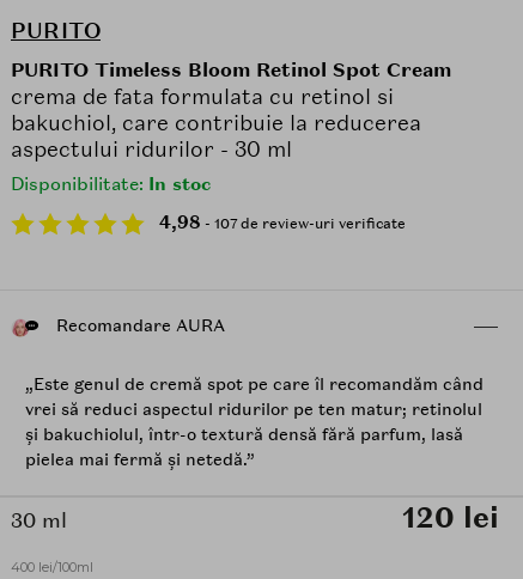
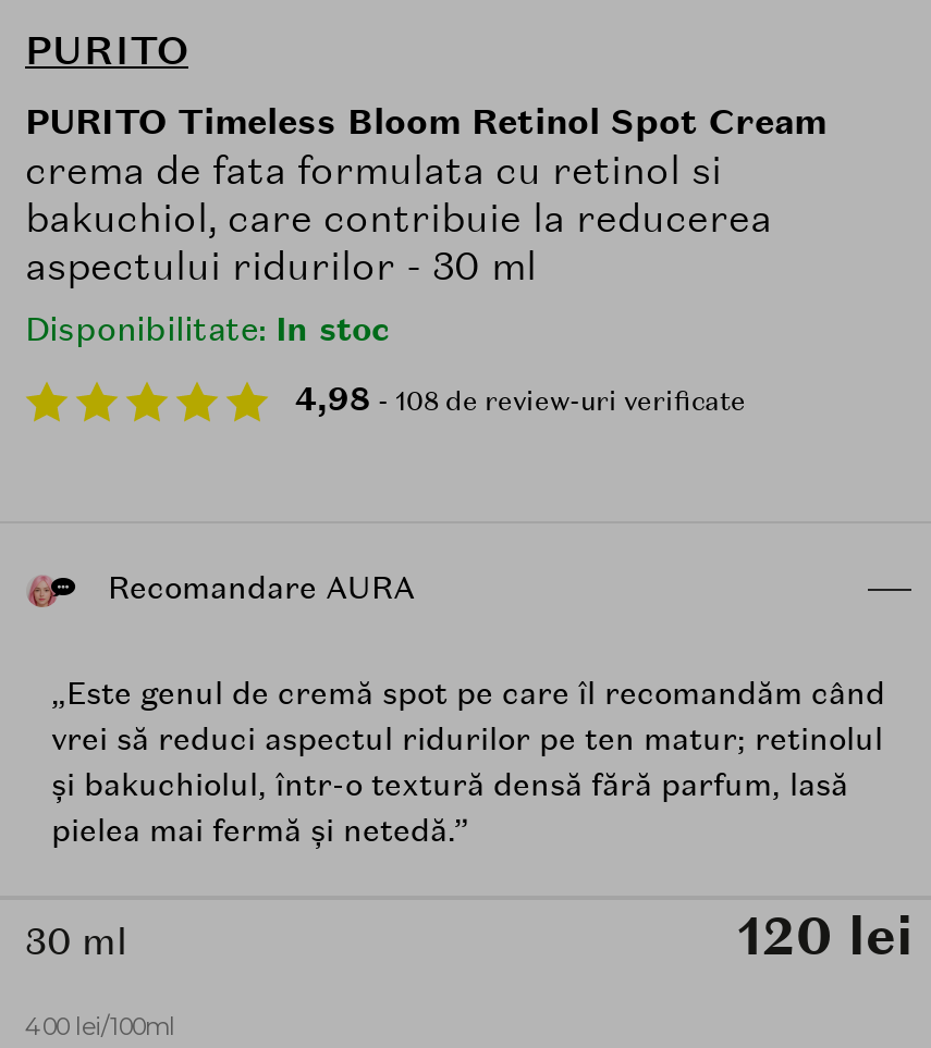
[159,211,406,234] 4,98 - 107 de review-uri verificate -> [295,378,746,421] 4,98 - 108 de review-uri verificate

